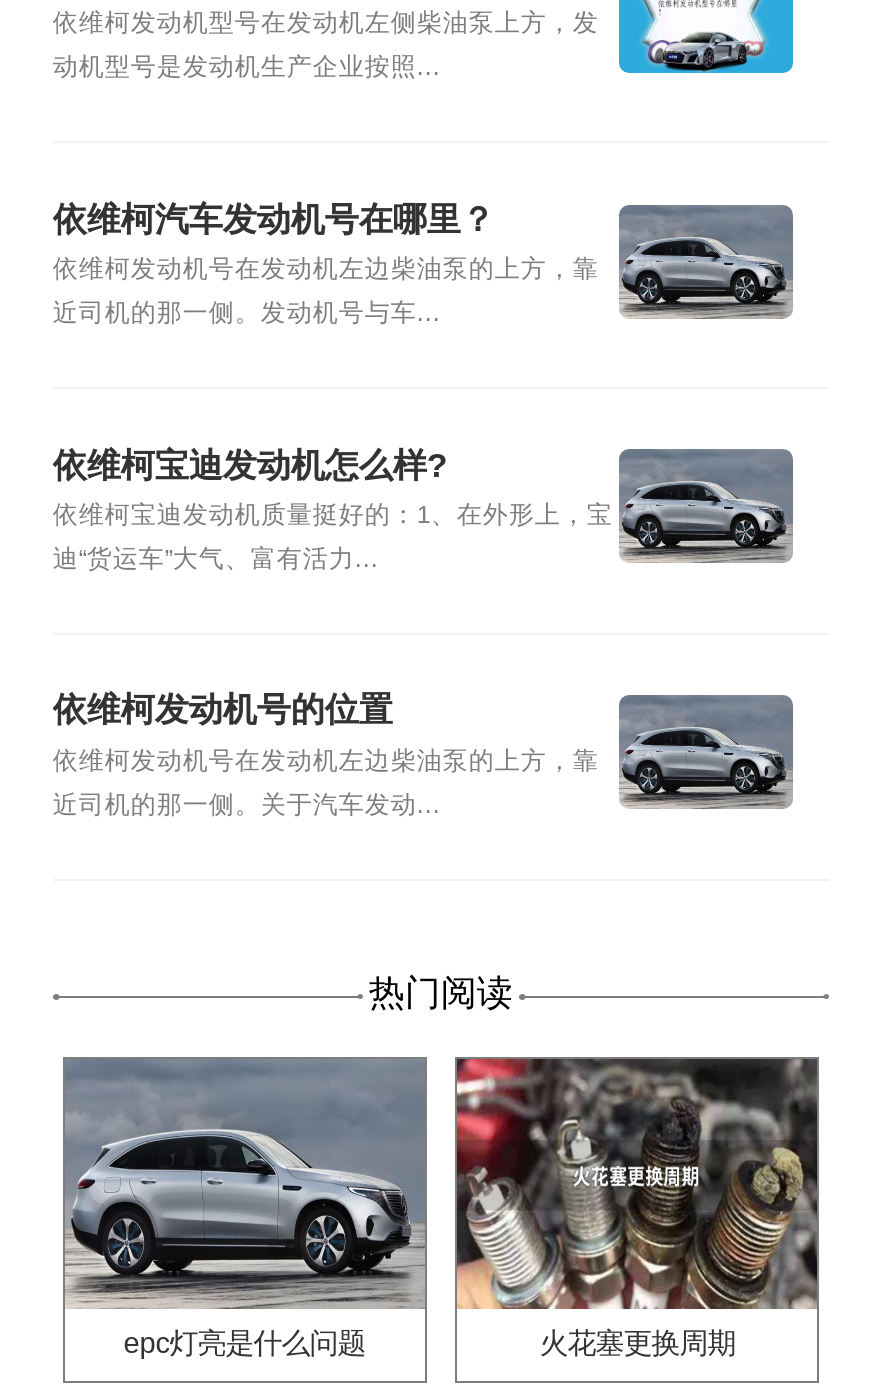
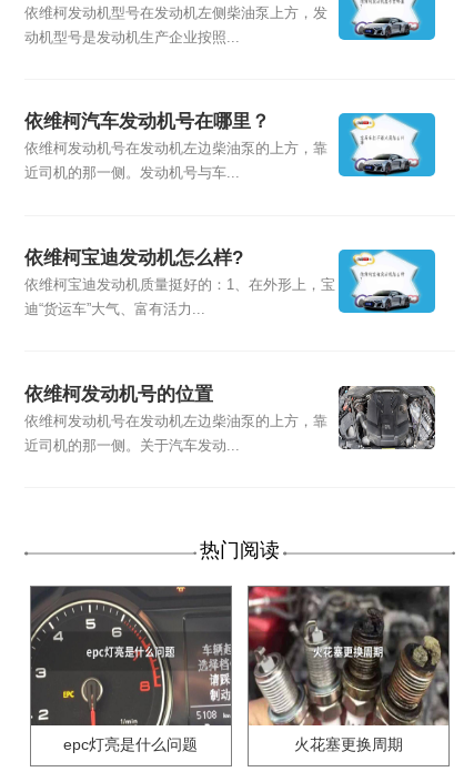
[619,204,795,320] [image] -> [337,112,436,177] [image]
[619,448,795,564] [image] -> [337,248,436,314] [image]
[619,694,793,810] [image] -> [339,386,436,450] [image]
[63,1056,423,1308] [image] -> [30,586,231,727] [image]

